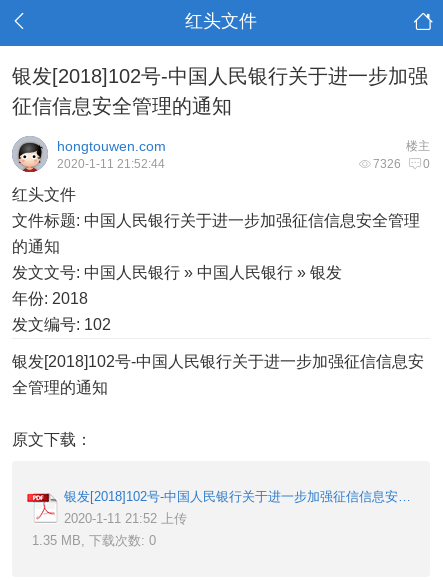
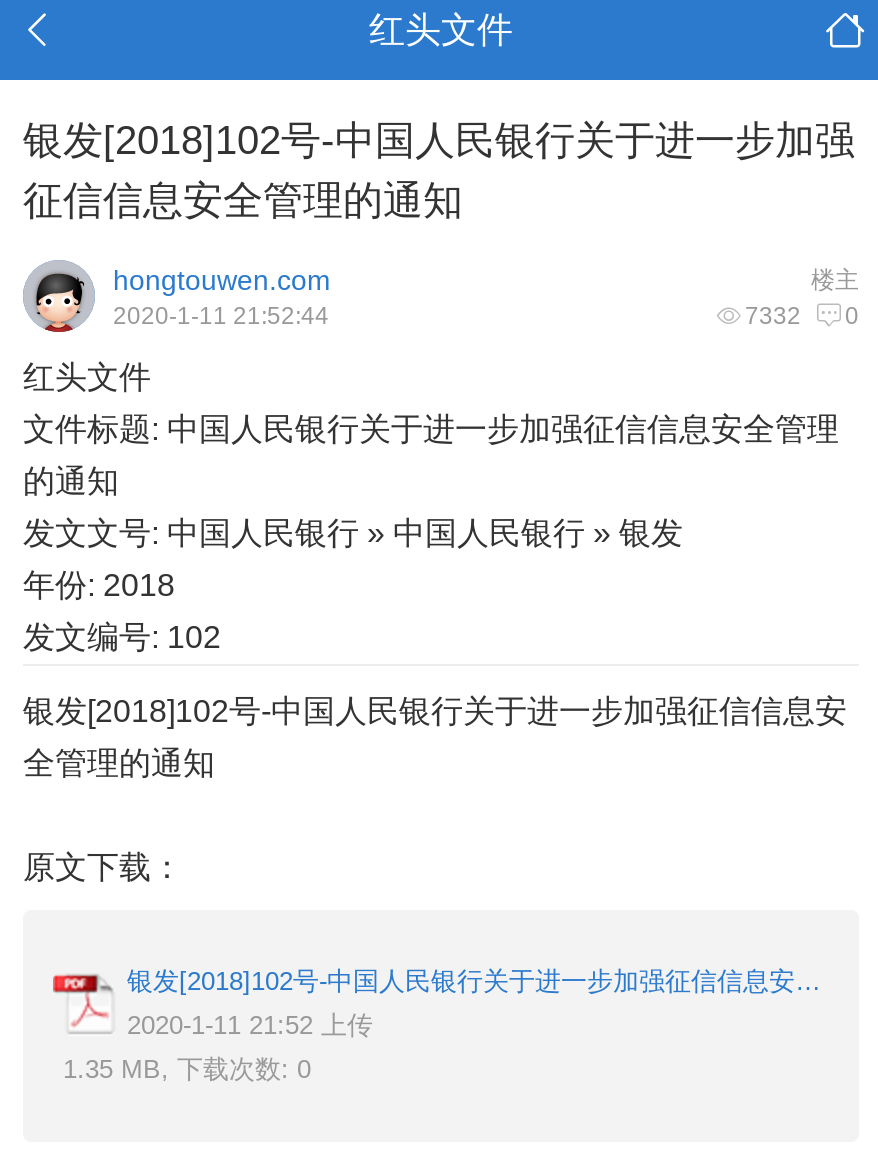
[373,157,430,171] 7326 0 -> [745,302,859,330] 7332 0

